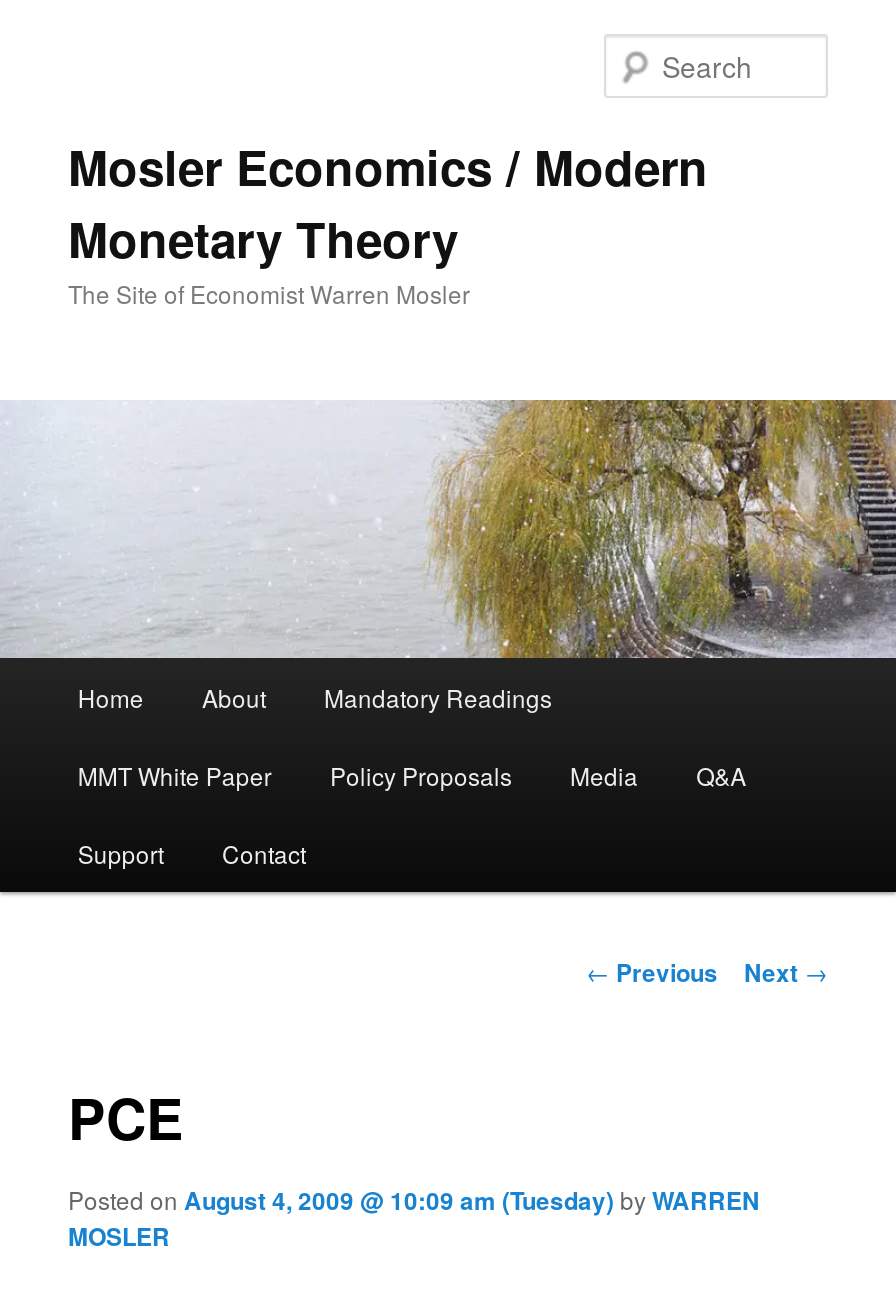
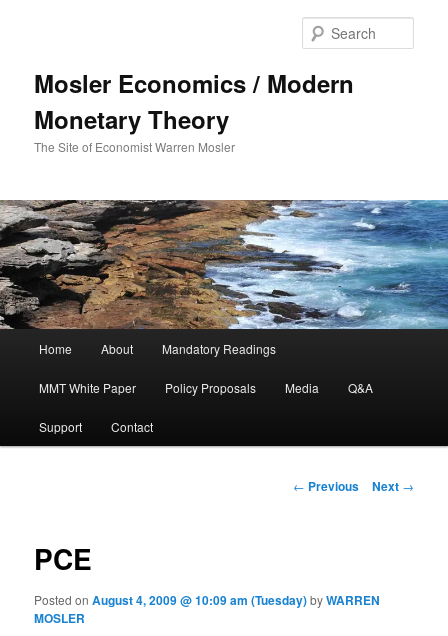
[6,398,890,660] [image] -> [3,199,445,330] [image]

